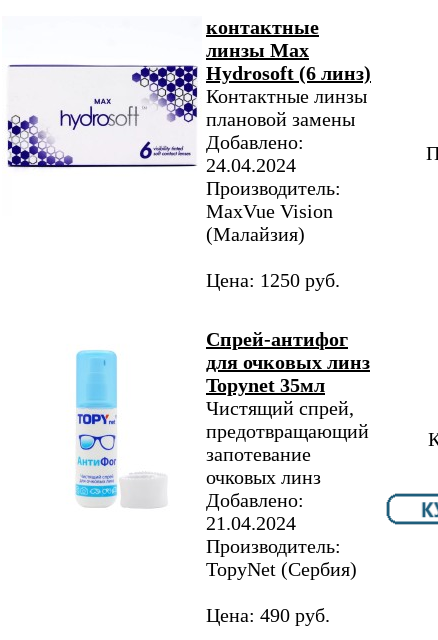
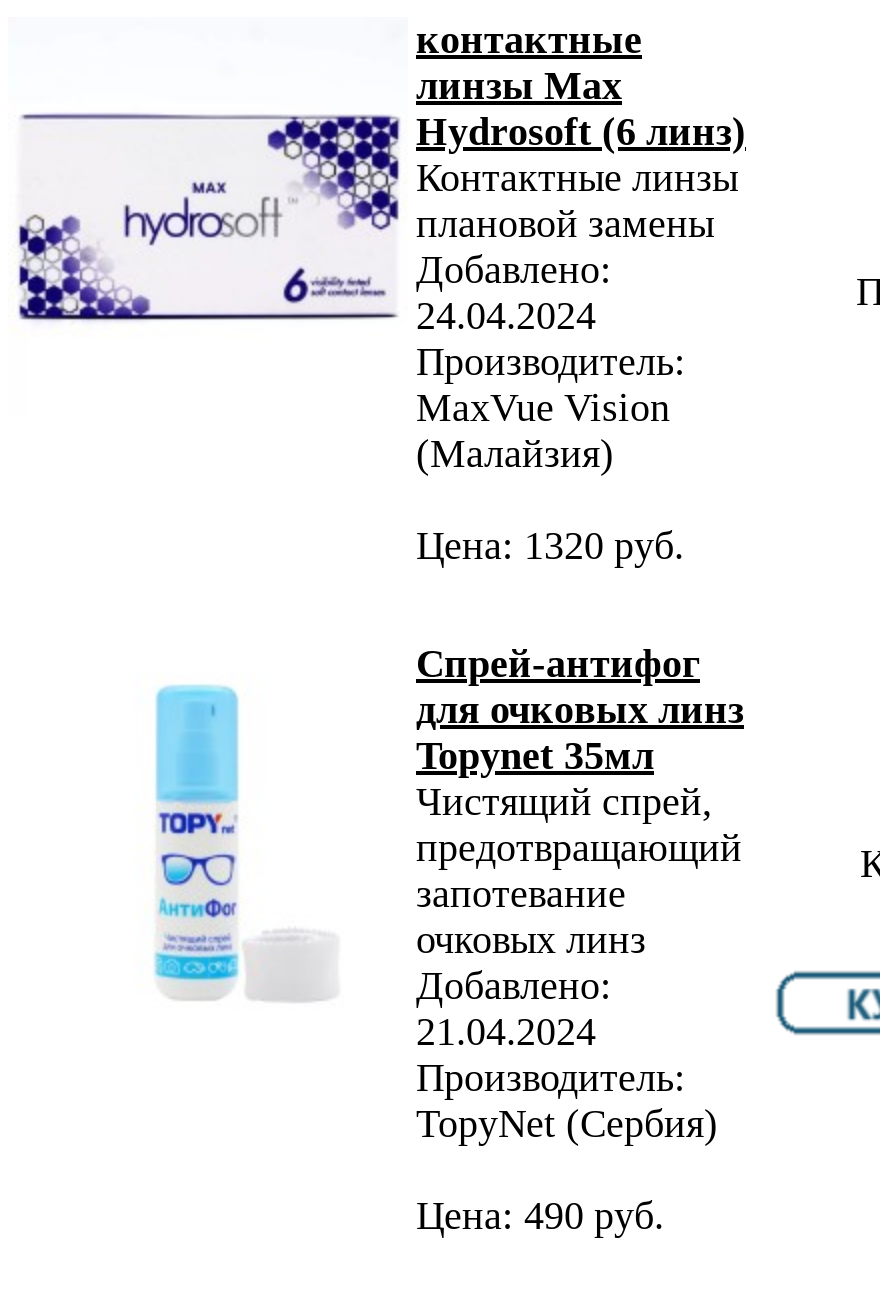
[206,269,340,291] Цена: 1250 руб. -> [416,523,684,567] Цена: 1320 руб.

